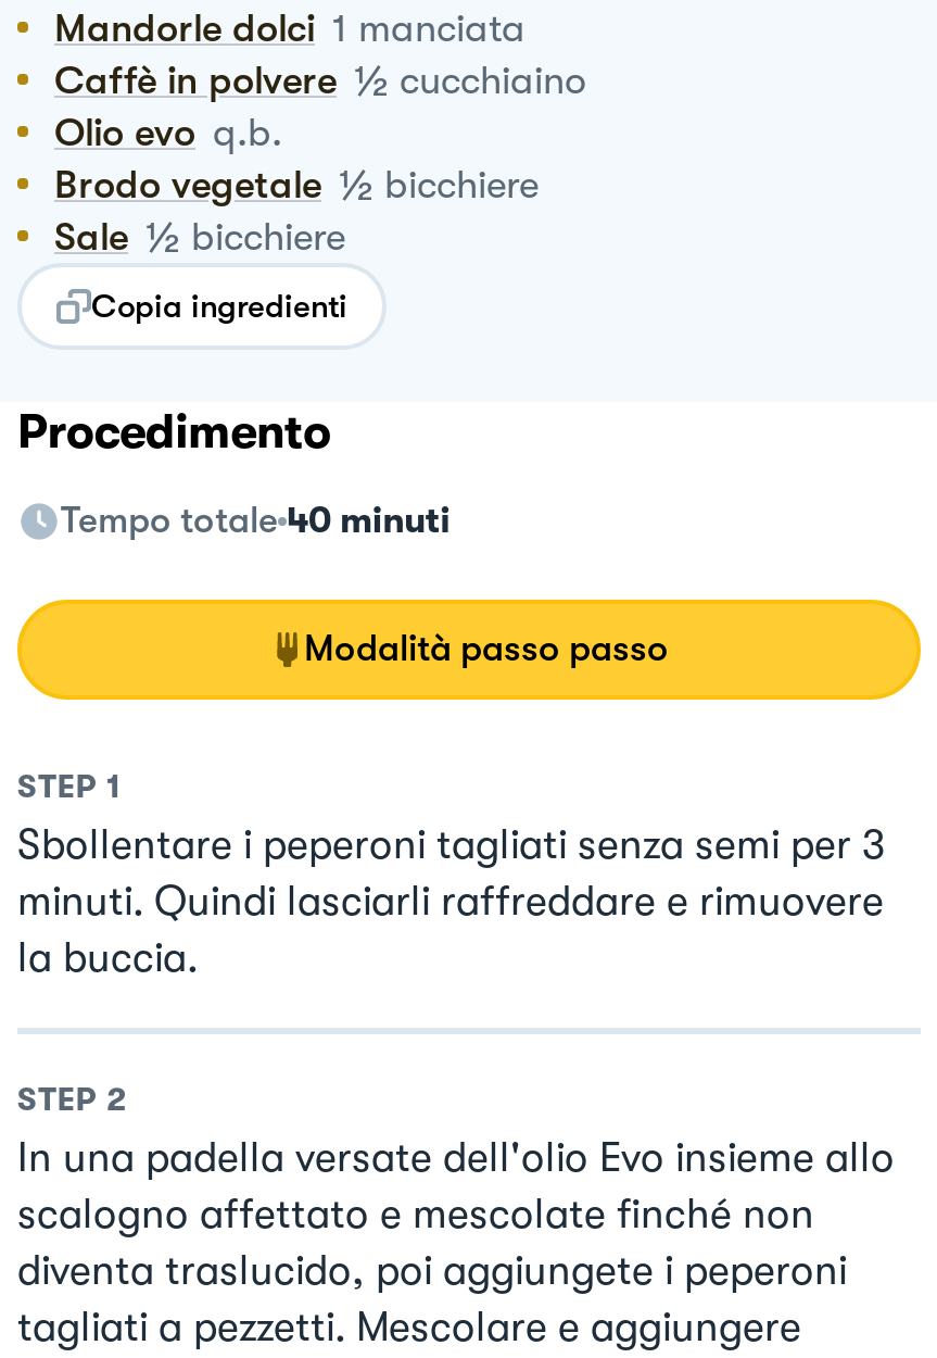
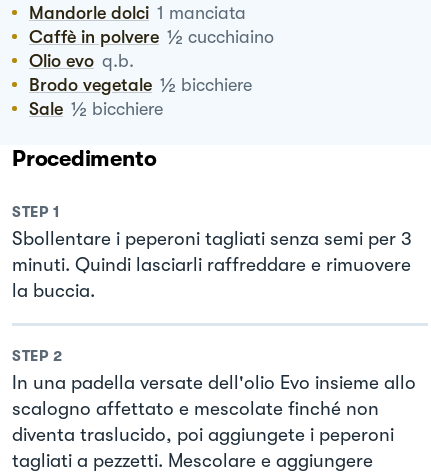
[91,286,347,325] Copia ingredienti -> none
[61,499,669,668] Tempo totale 40 minuti | Modalità passo passo -> none

